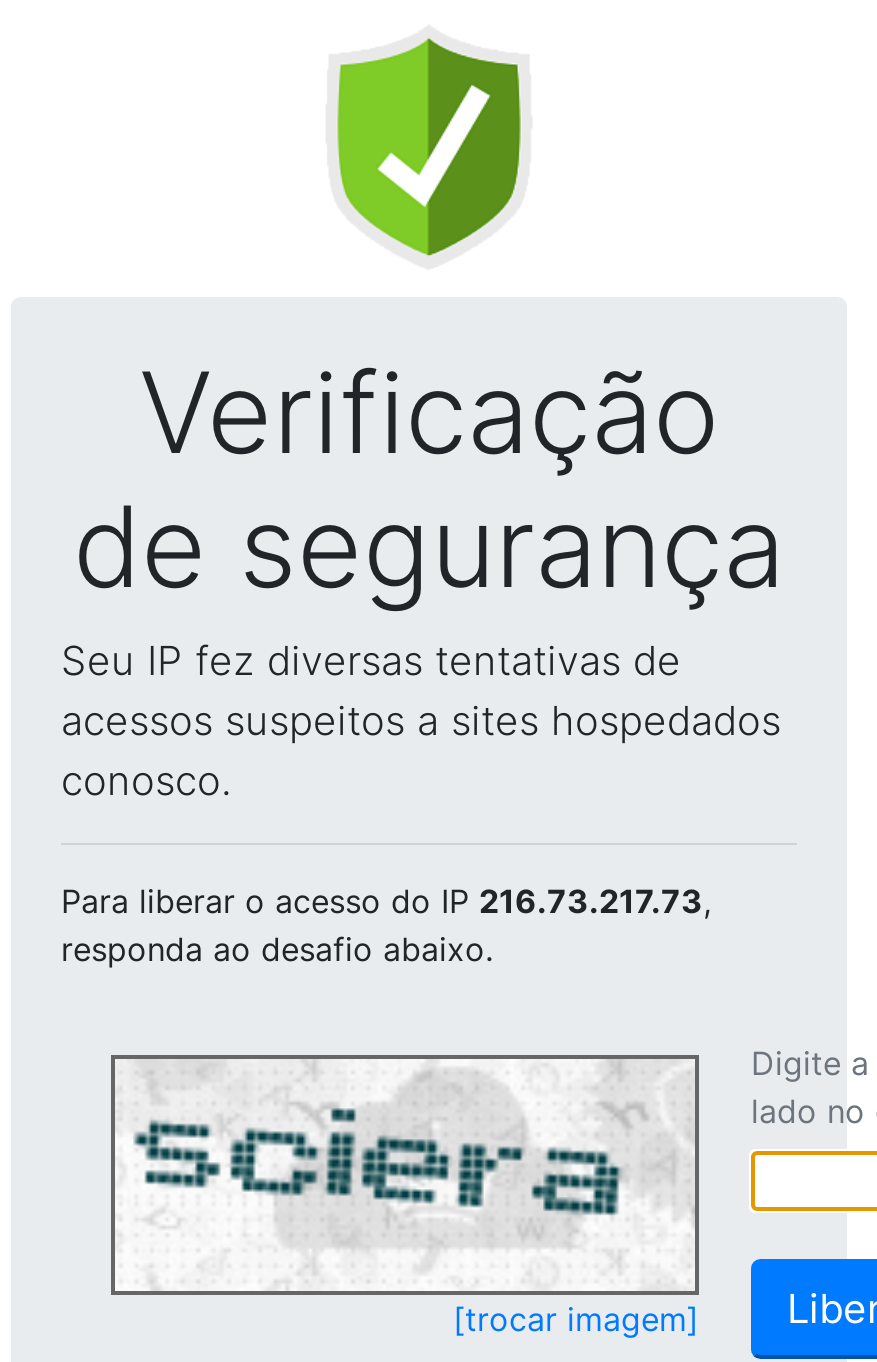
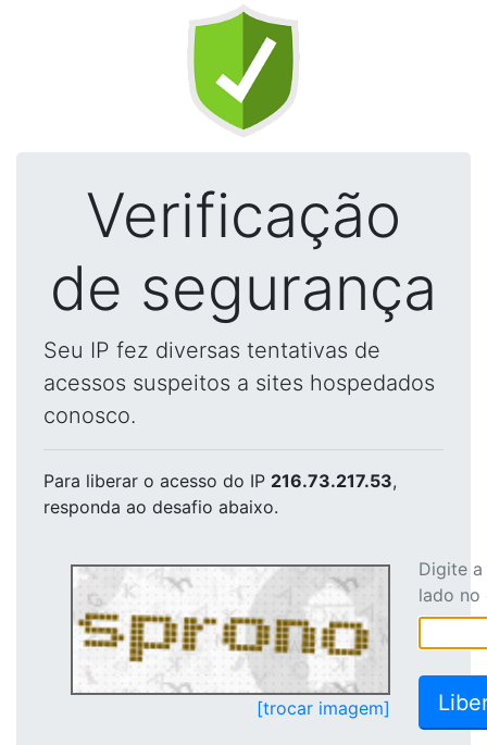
[61,881,711,921] Para liberar o acesso do IP 216.73.217.73, -> [43,470,397,492] Para liberar o acesso do IP 216.73.217.53,
[123,1063,687,1289] [image] -> [77,570,383,691] [image]

